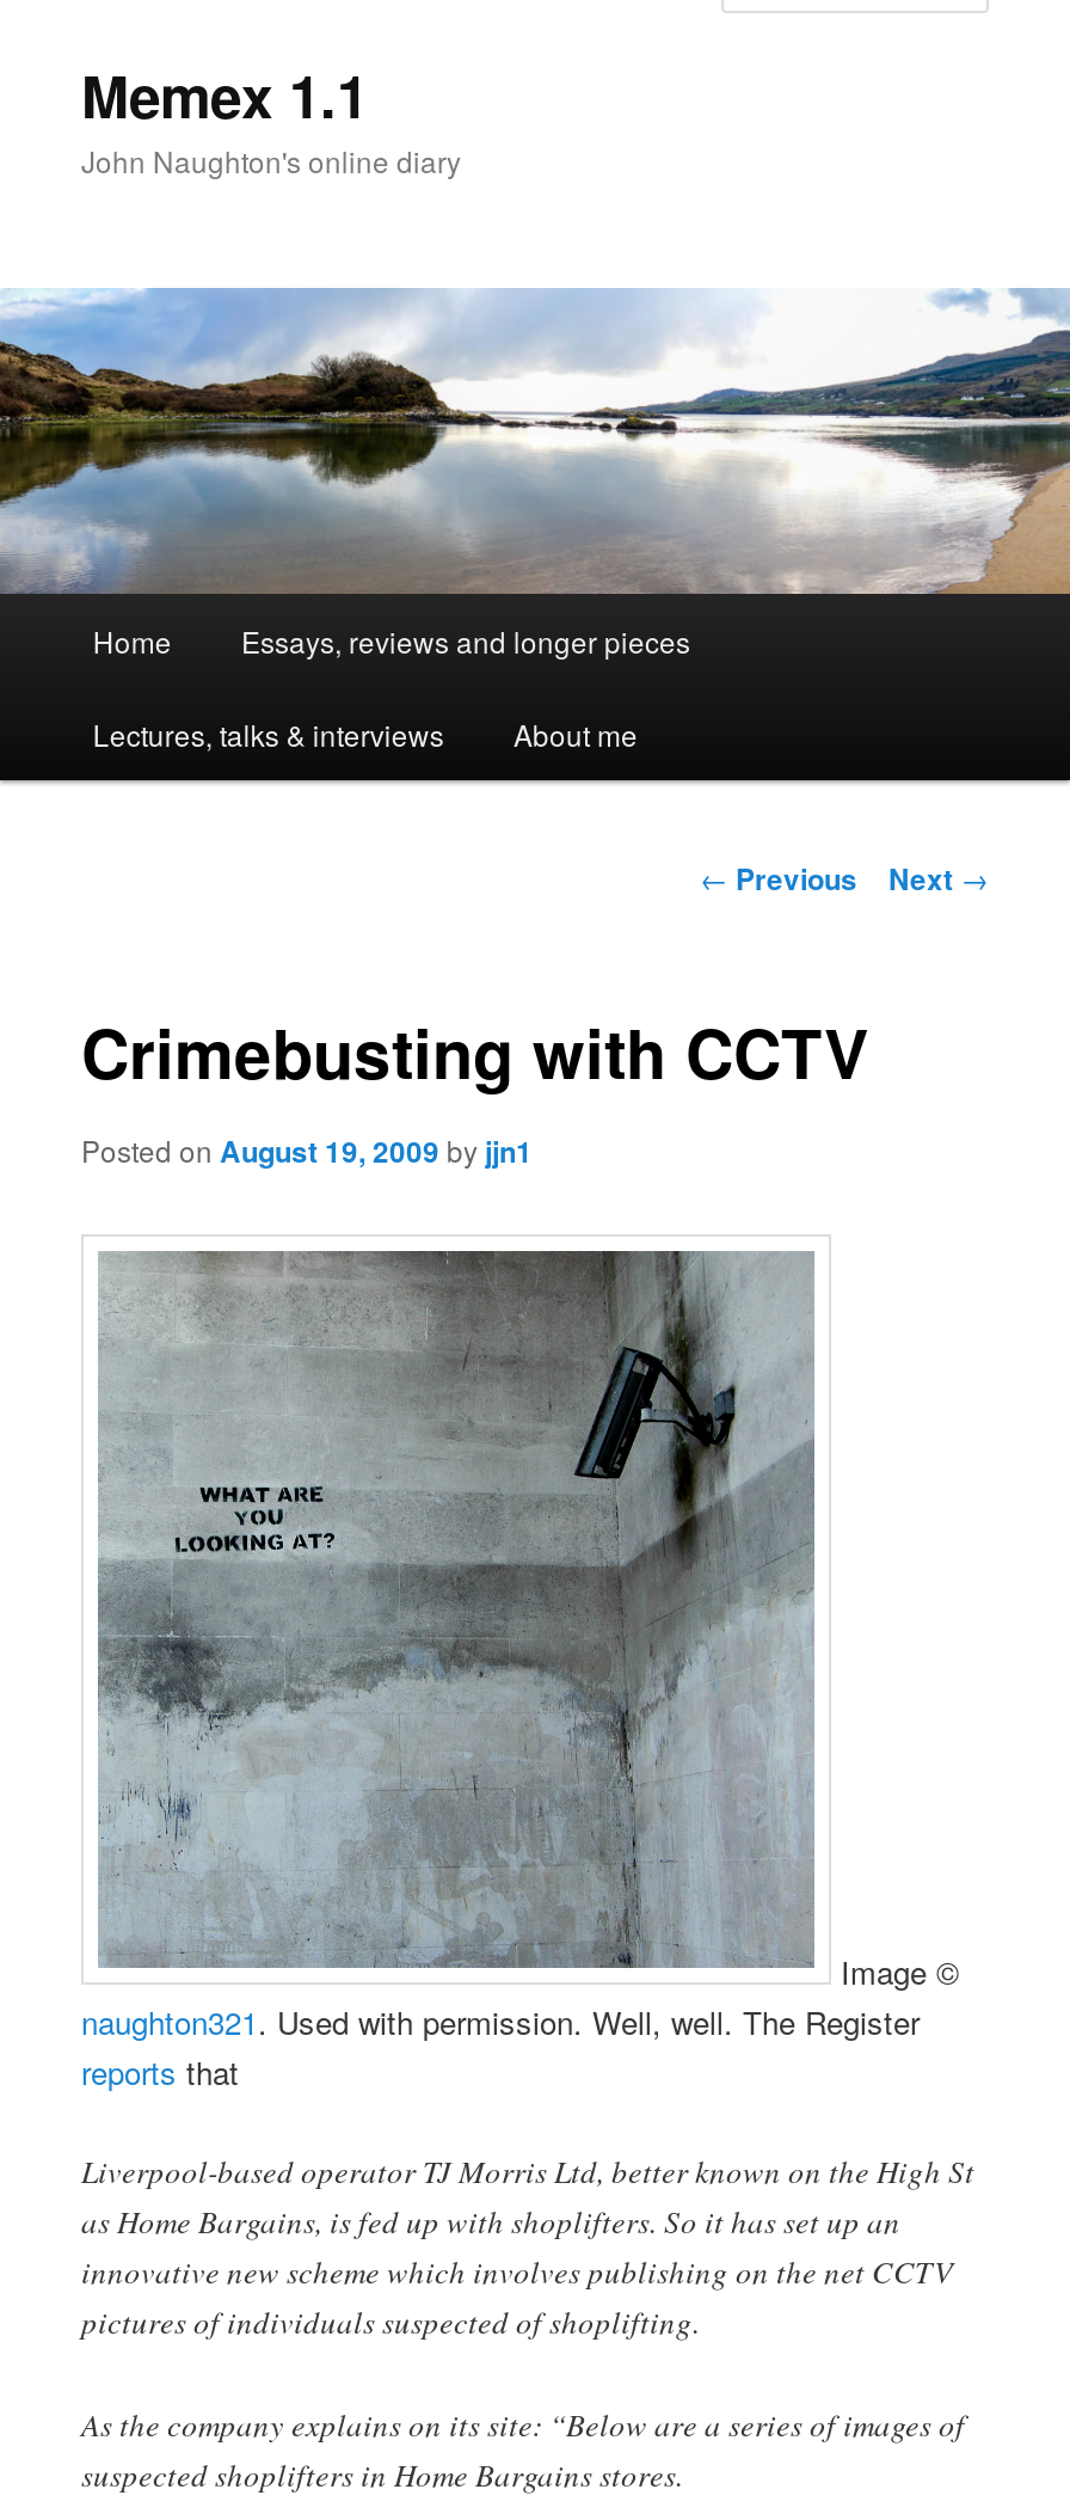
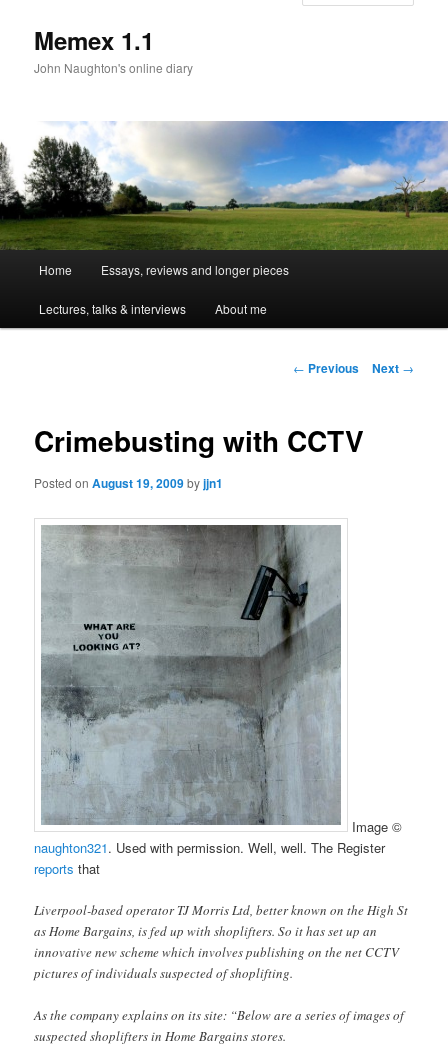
[7,286,1063,596] [image] -> [3,120,445,250] [image]

